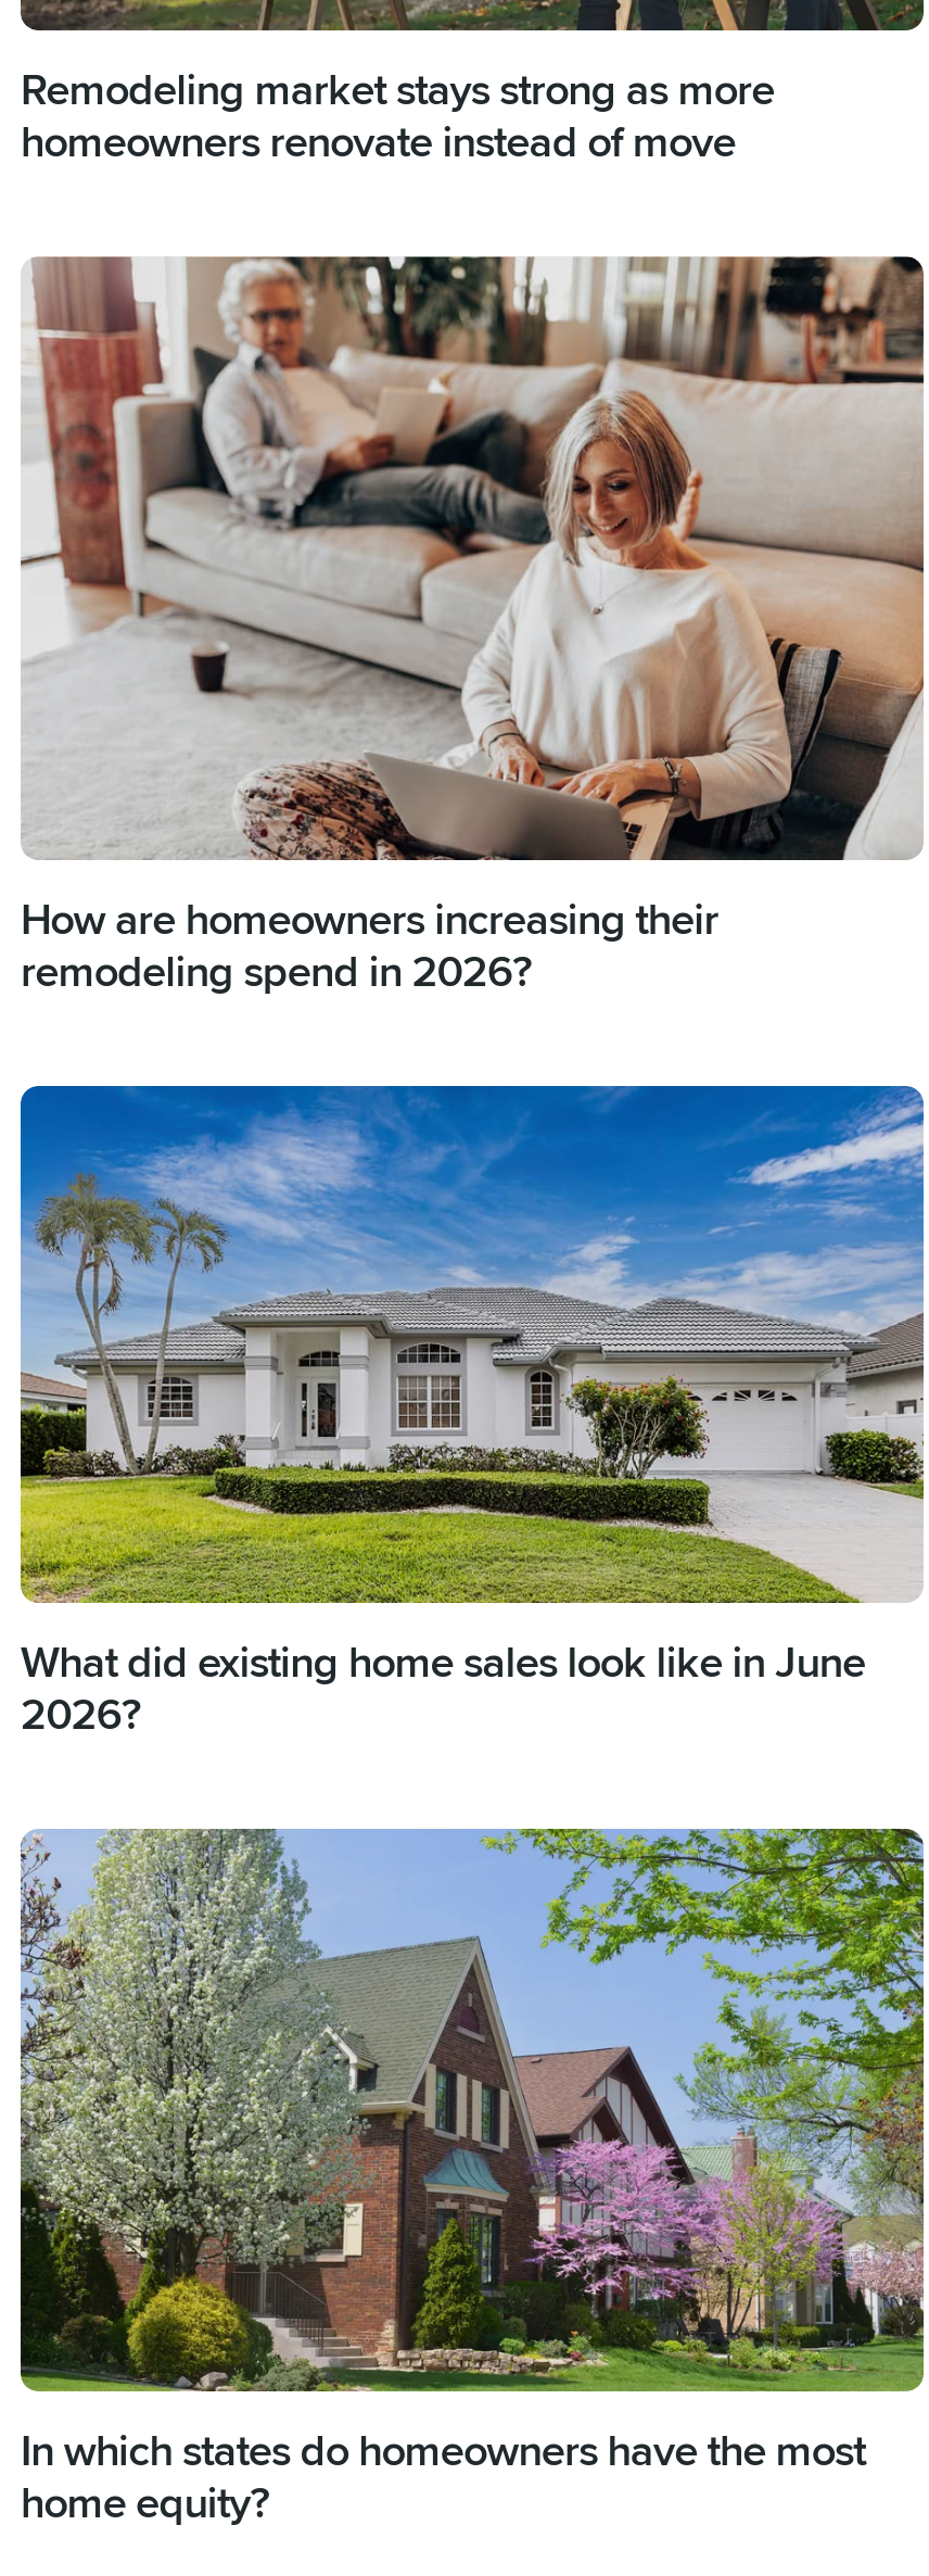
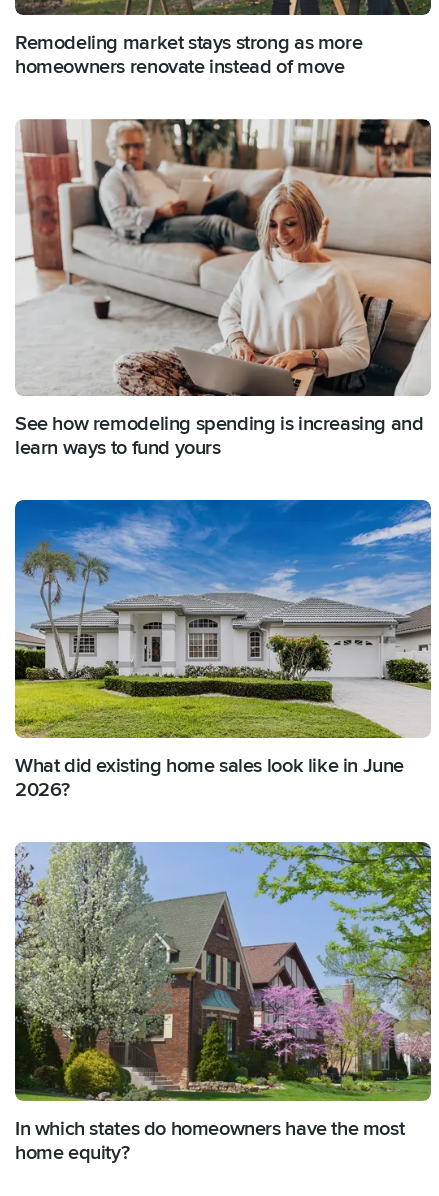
[21,895,718,1000] How are homeowners increasing their | remodeling spend in 2026? -> [15,412,423,460] See how remodeling spending is increasing and | learn ways to fund yours

